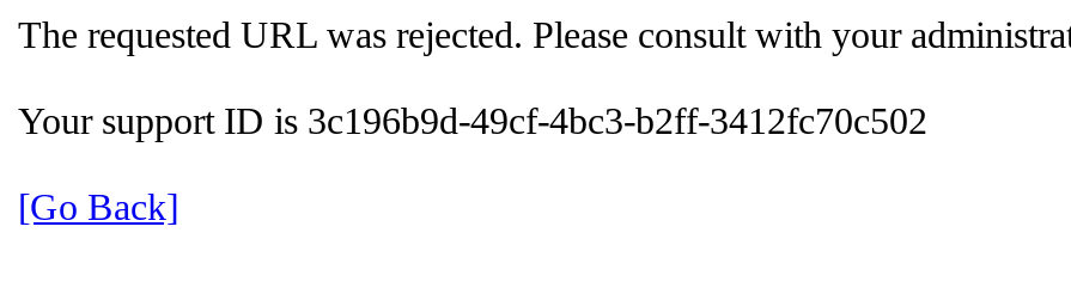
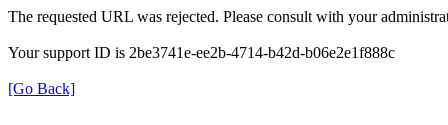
[18,100,927,141] Your support ID is 3c196b9d-49cf-4bc3-b2ff-3412fc70c502 -> [8,44,395,61] Your support ID is 2be3741e-ee2b-4714-b42d-b06e2e1f888c

